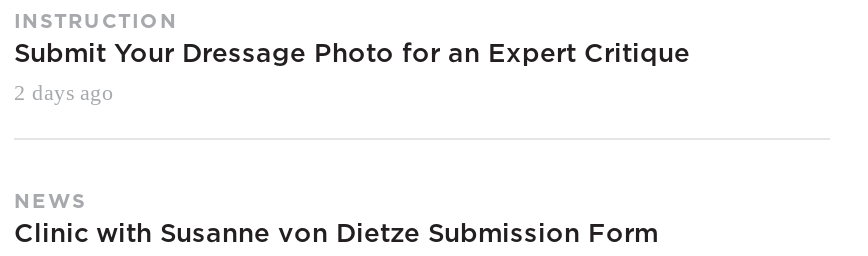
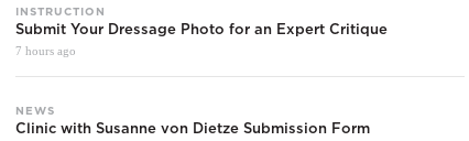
[14,80,114,104] 2 days ago -> [15,44,76,57] 7 hours ago

